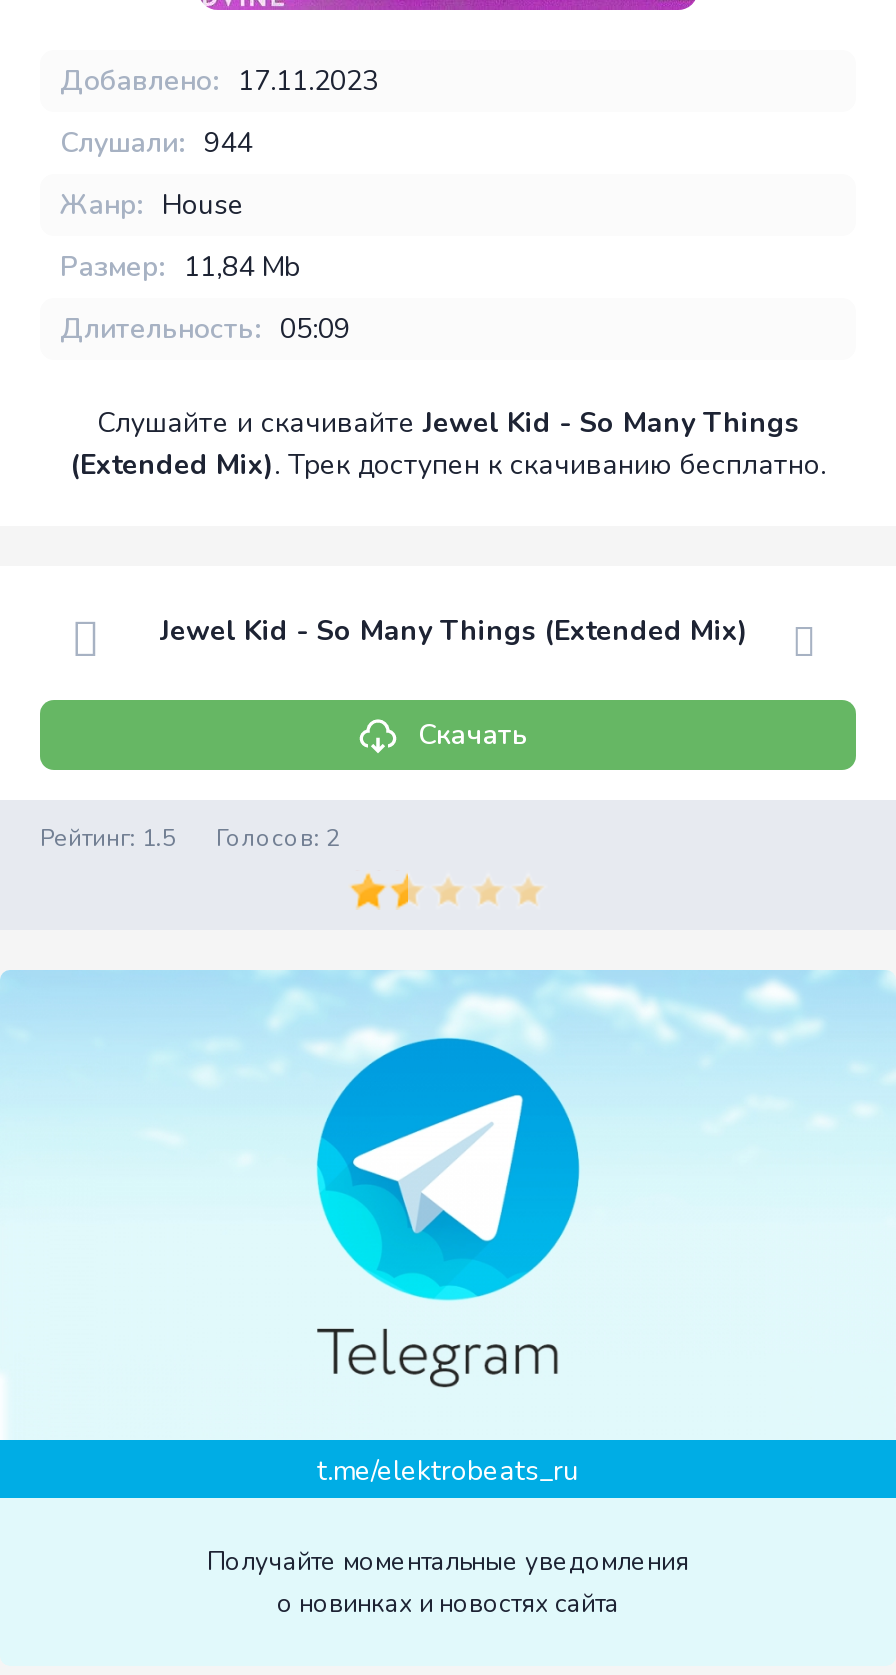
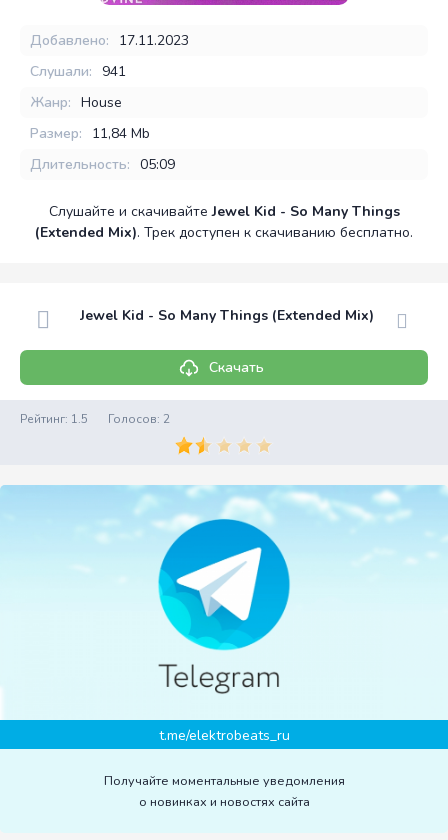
[60,124,252,162] Слушали: 944 -> [30,62,126,81] Слушали: 941

